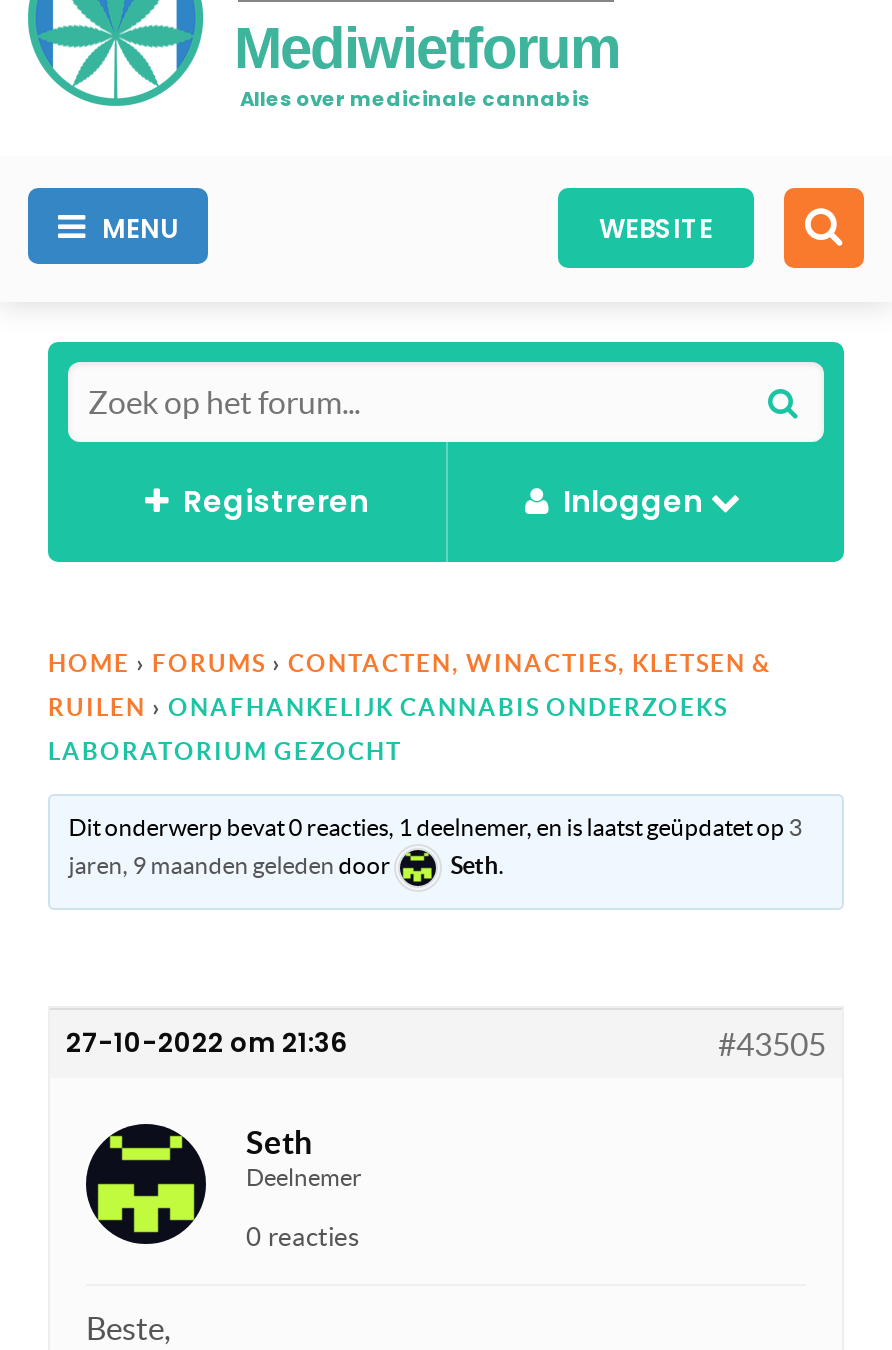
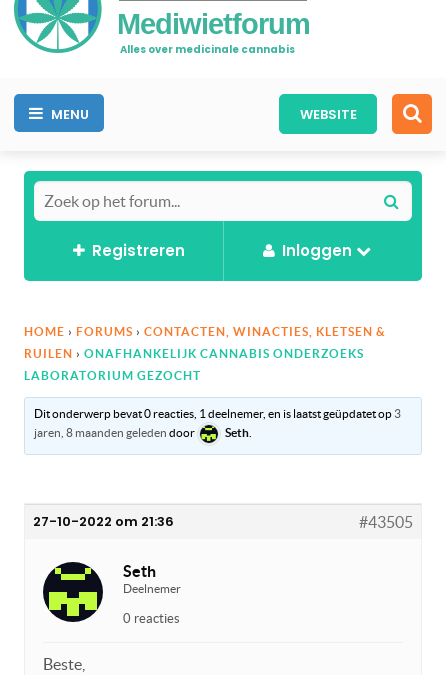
[68,851,394,877] jaren, 9 maanden geleden door -> [34,425,197,438] jaren, 8 maanden geleden door

